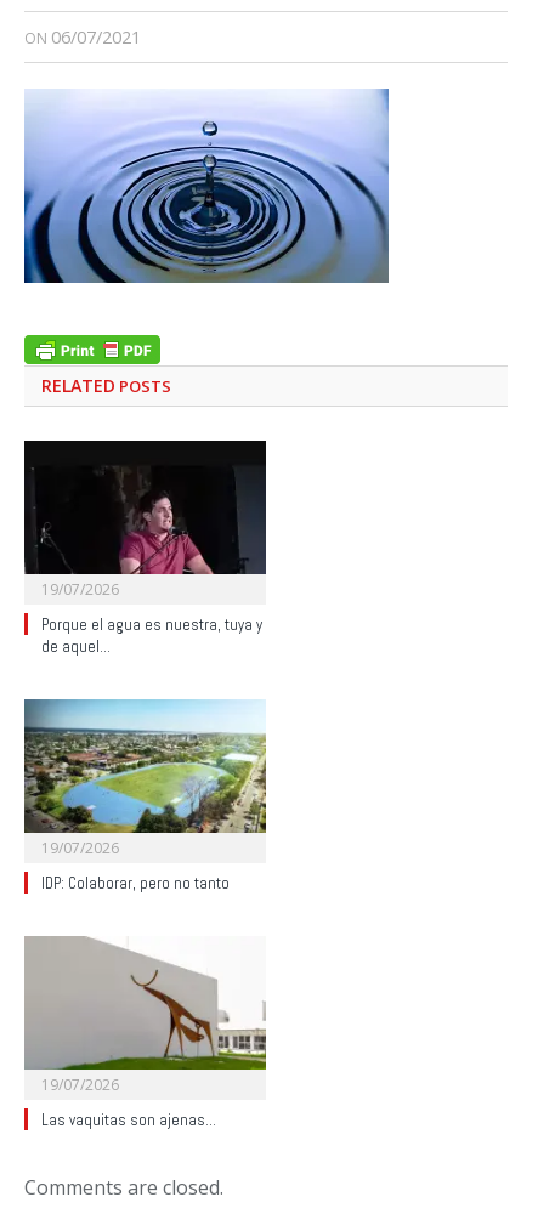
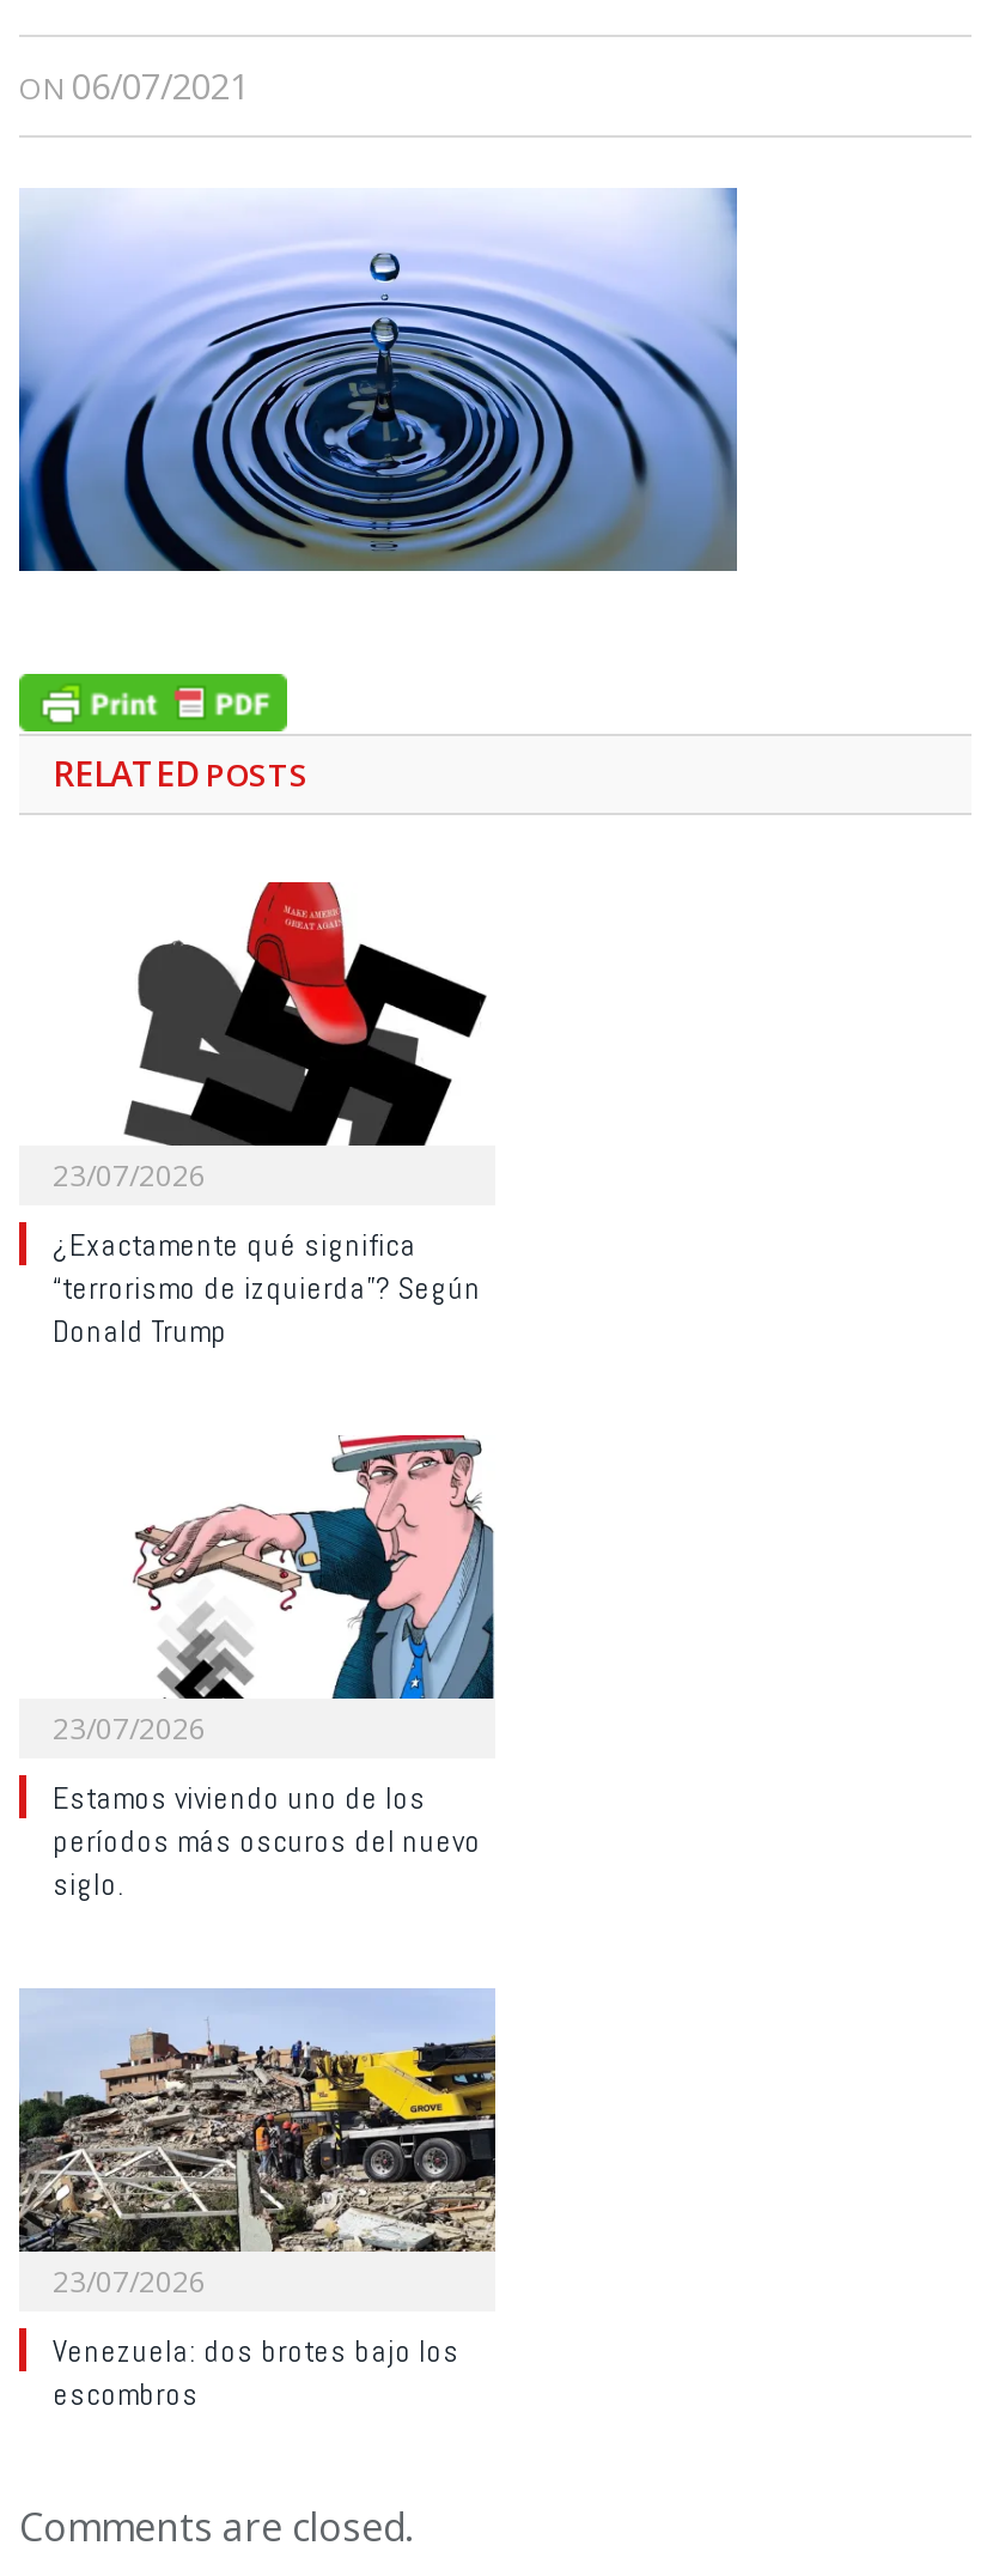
[23,439,267,600] [image] | 19/07/2026 -> [19,880,495,1196] [image] | 23/07/2026
[41,614,262,657] Porque el agua es nuestra, tuya y | de aquel… -> [53,1225,481,1351] ¿Exactamente qué significa | “terrorismo de izquierda”? Según | Donald Trump
[23,698,267,858] [image] | 19/07/2026 -> [19,1454,495,1749] [image] | 23/07/2026
[41,873,230,894] IDP: Colaborar, pero no tanto -> [53,1778,481,1905] Estamos viviendo uno de los | períodos más oscuros del nuevo | siglo.
[26,947,266,1095] [image] | 19/07/2026 -> [19,1988,498,2303] [image] | 23/07/2026
[41,1110,216,1131] Las vaquitas son ajenas… -> [53,2332,459,2415] Venezuela: dos brotes bajo los | escombros

